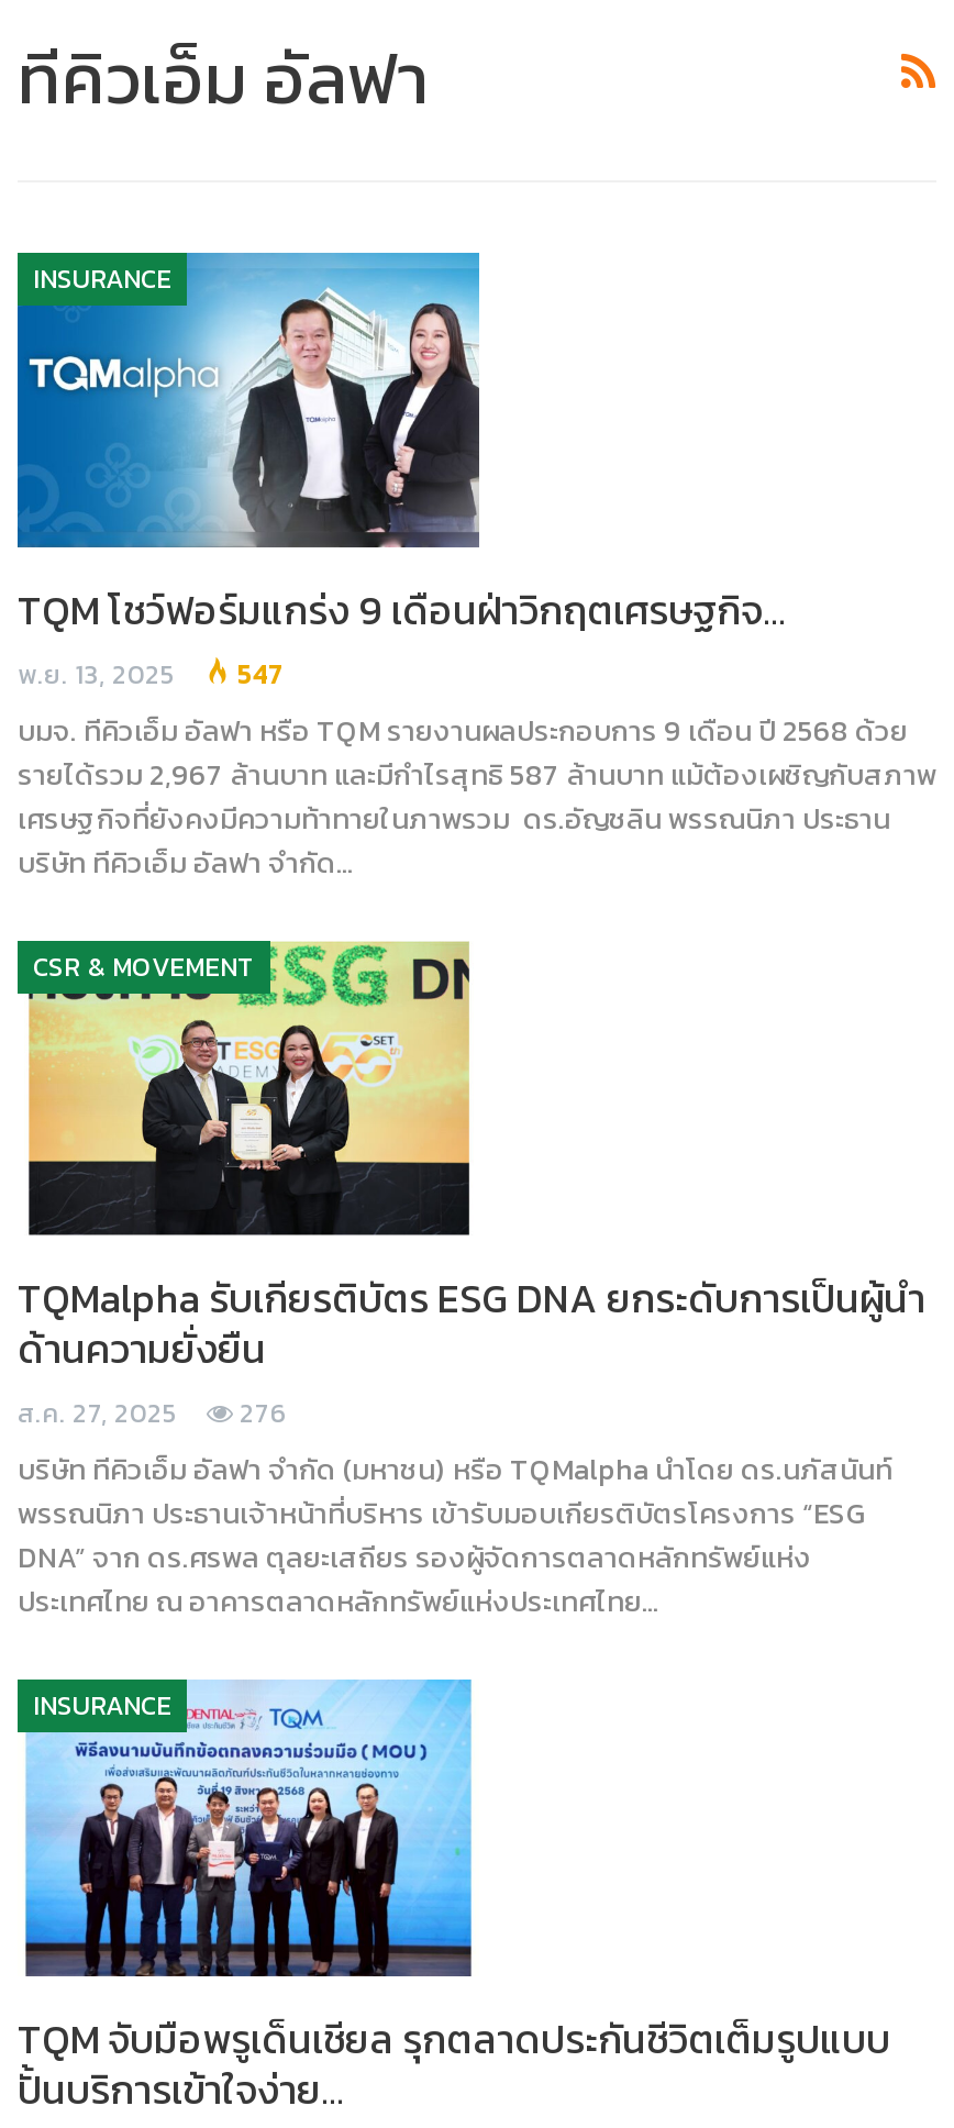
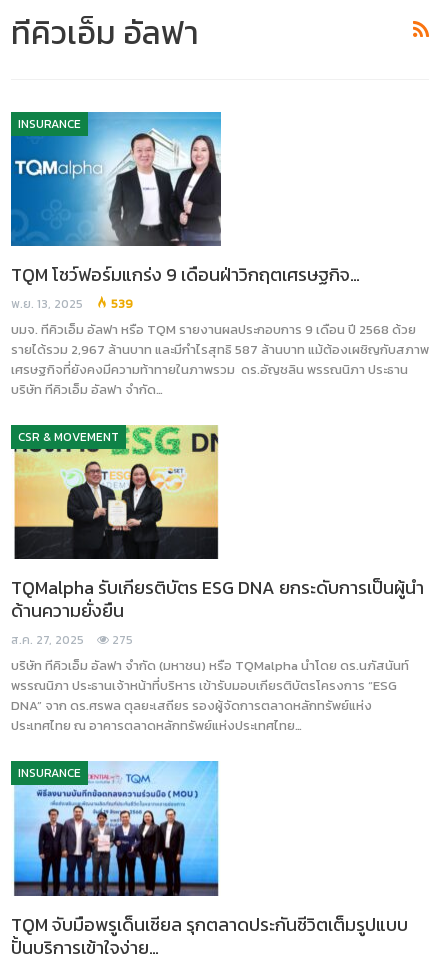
[18,655,284,695] พ.ย. 13, 2025 547 -> [11,295,133,313] พ.ย. 13, 2025 539
[18,1395,288,1434] ส.ค. 27, 2025 276 -> [11,631,133,649] ส.ค. 27, 2025 275

